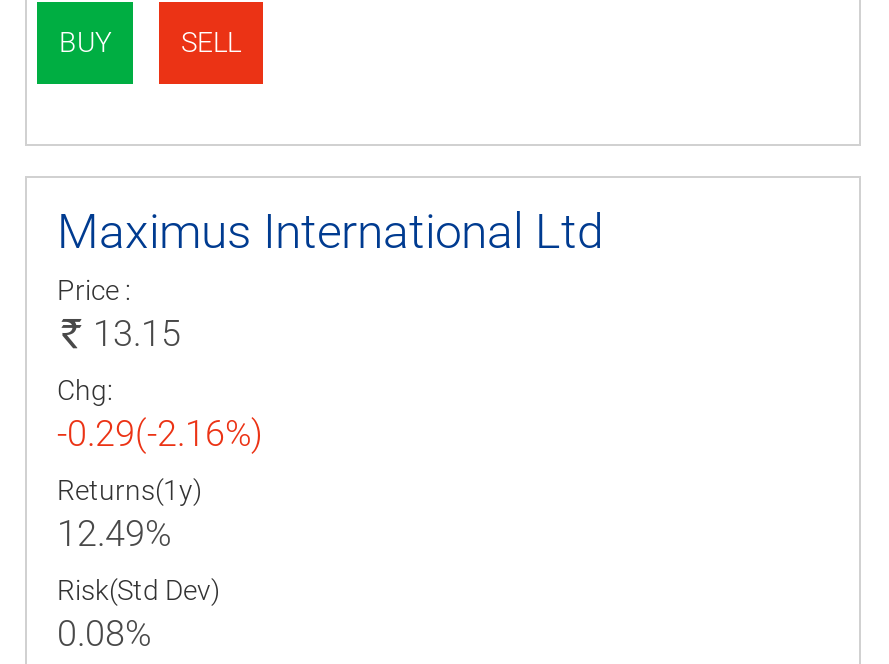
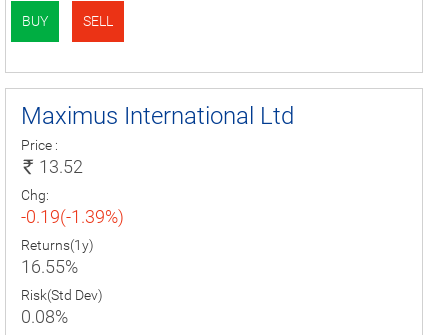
[85,312,181,354] 13.15 -> [35,156,83,177] 13.52
[57,412,263,454] -0.29(-2.16%) -> [21,206,124,227] -0.19(-1.39%)
[57,512,171,554] 12.49% -> [21,256,78,277] 16.55%

